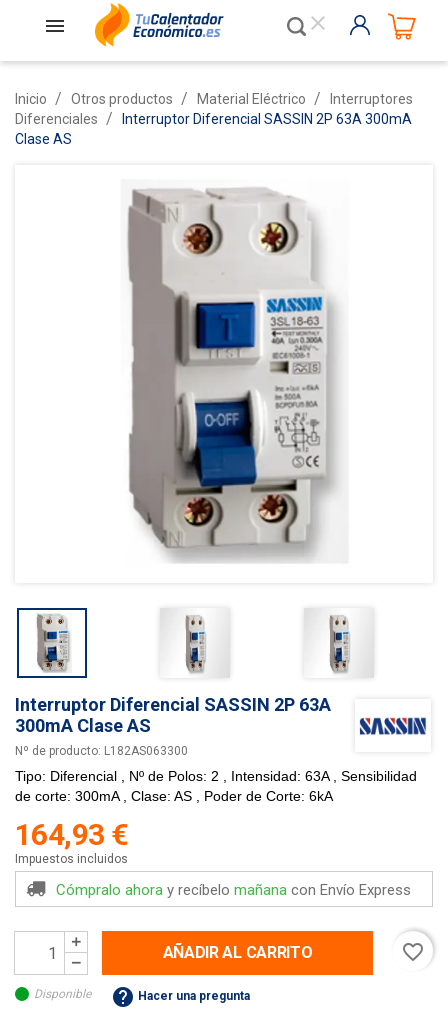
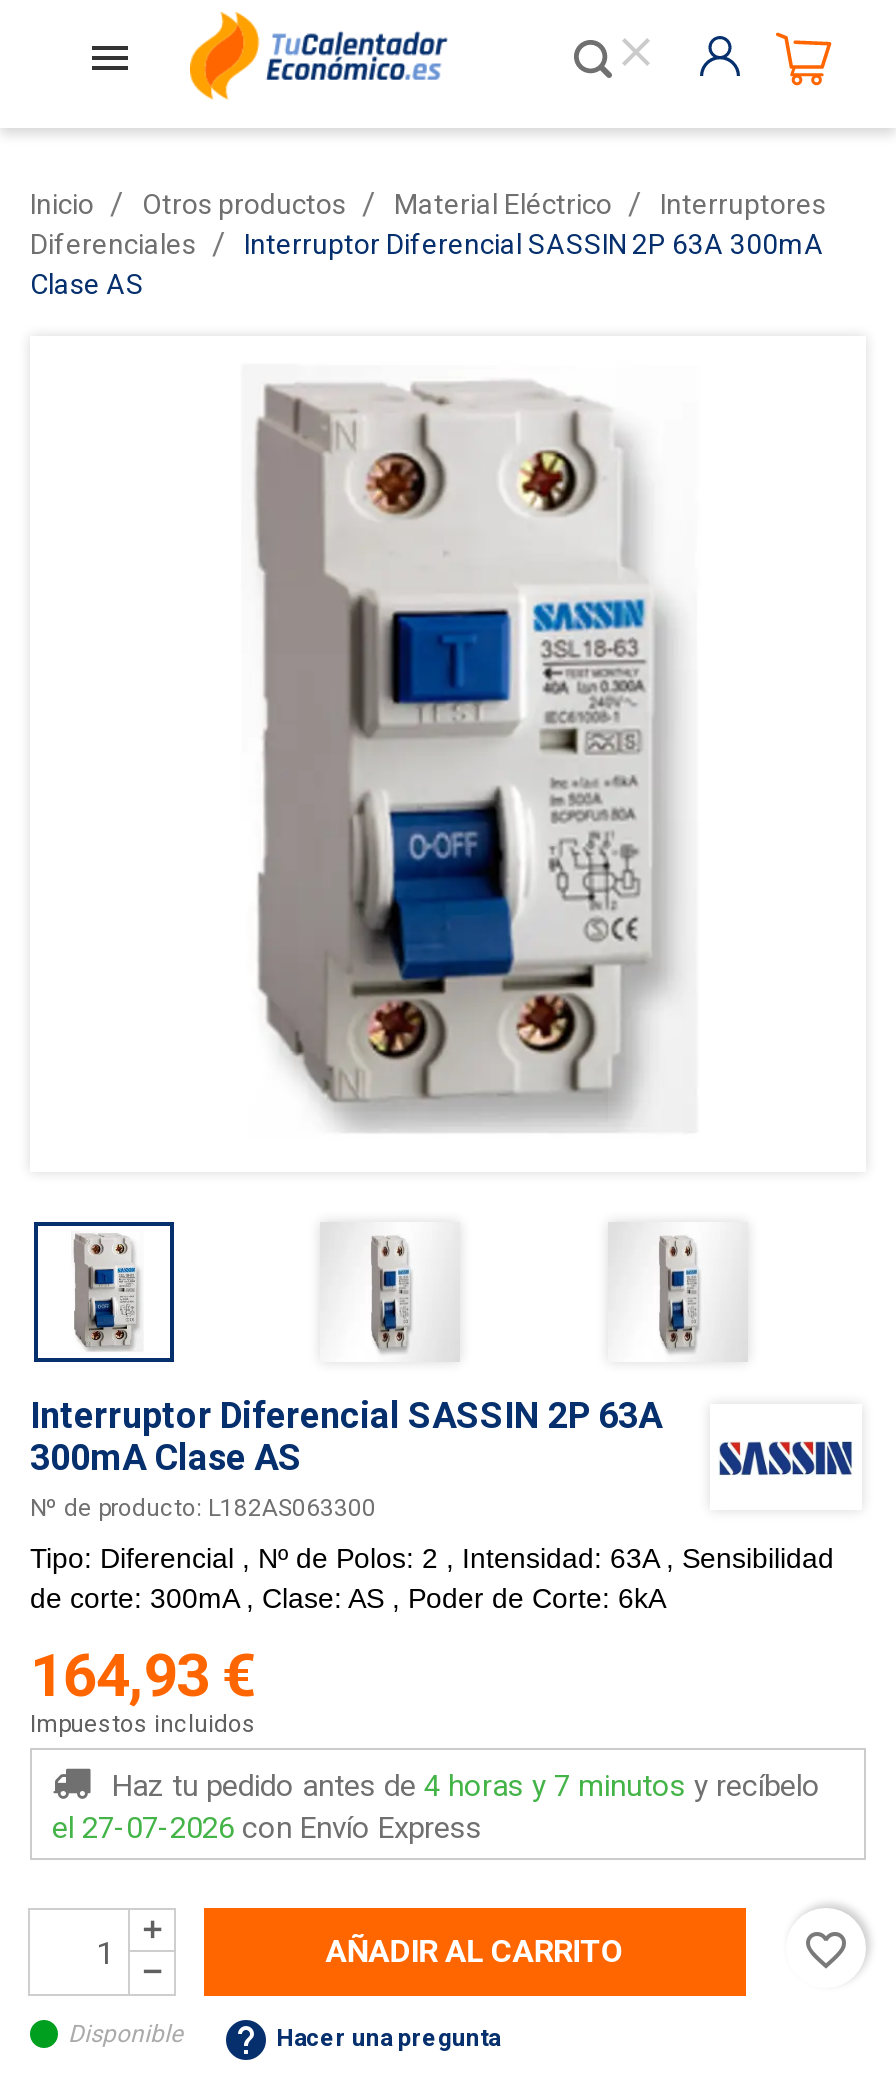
[56,881,411,899] Cómpralo ahora y recíbelo mañana con Envío Express -> [52,1768,820,1846] Haz tu pedido antes de 4 horas y 7 minutos y recíbelo | el 27-07-2026 con Envío Express

